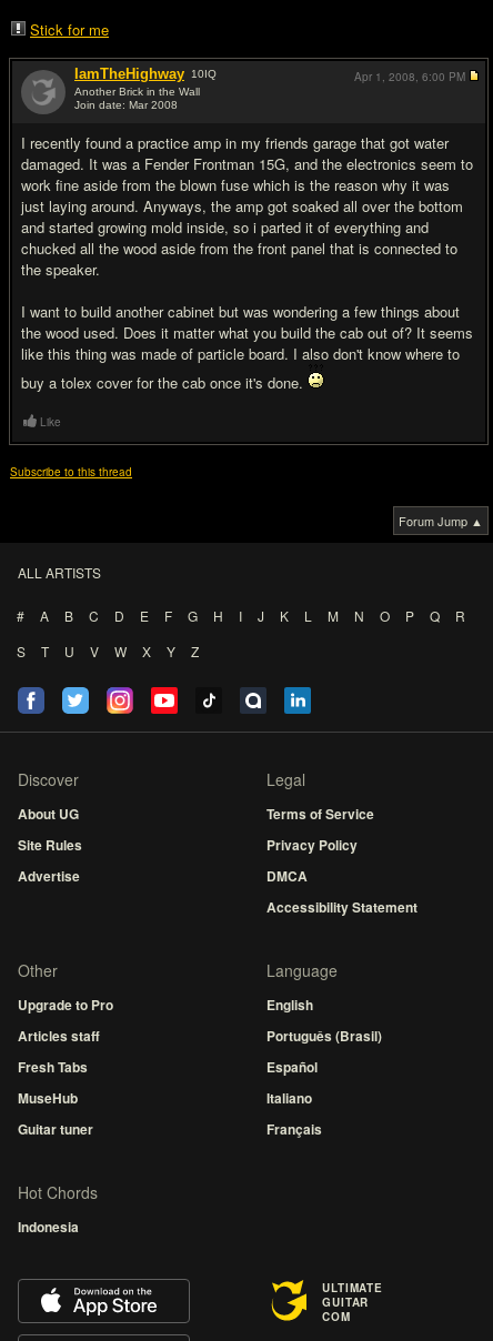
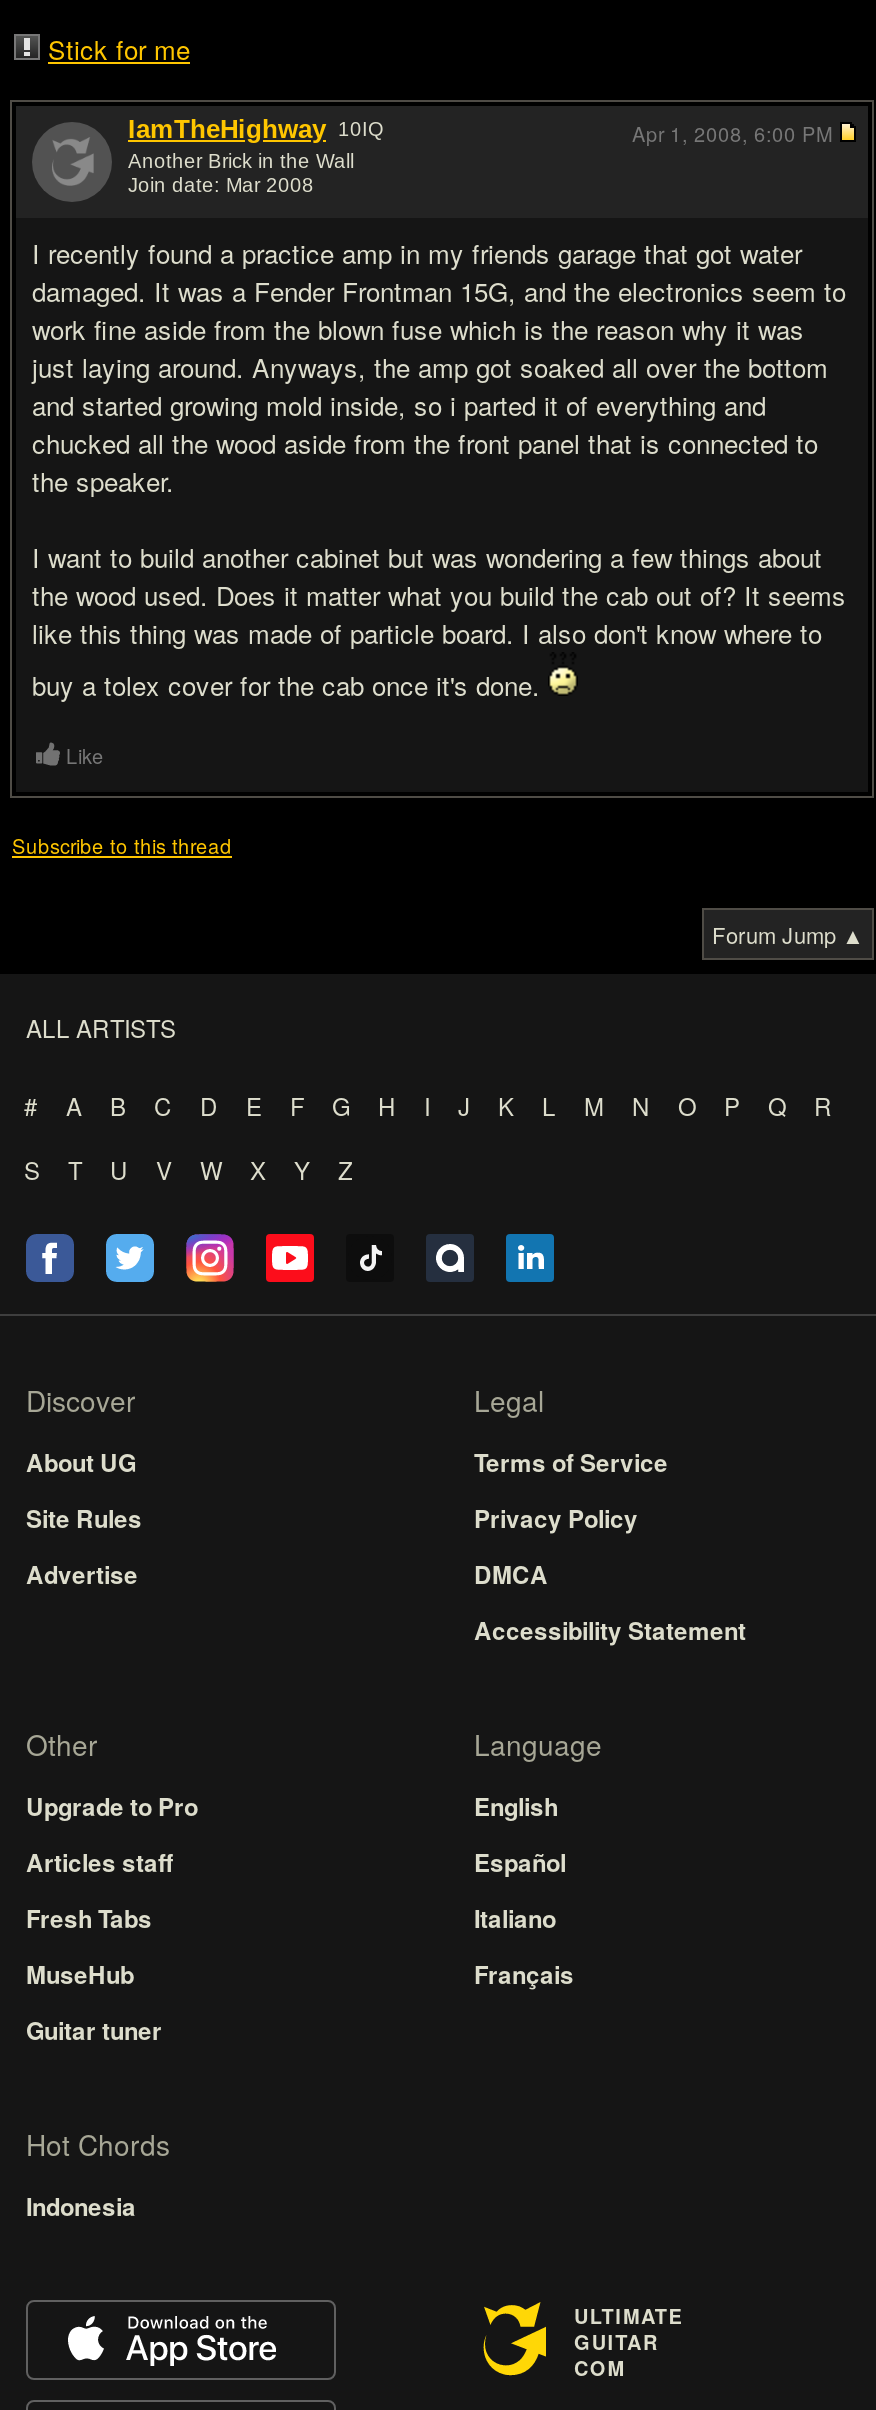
[266,1026,382,1046] Português (Brasil) -> none
moved [266,1057,322,1139] -> [474,1844,574,1992]: Español | Italiano | Français

